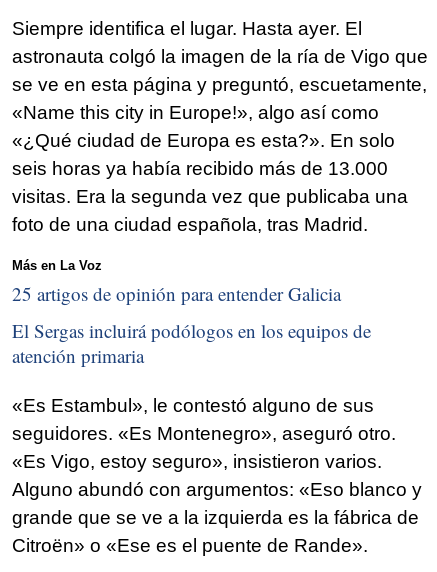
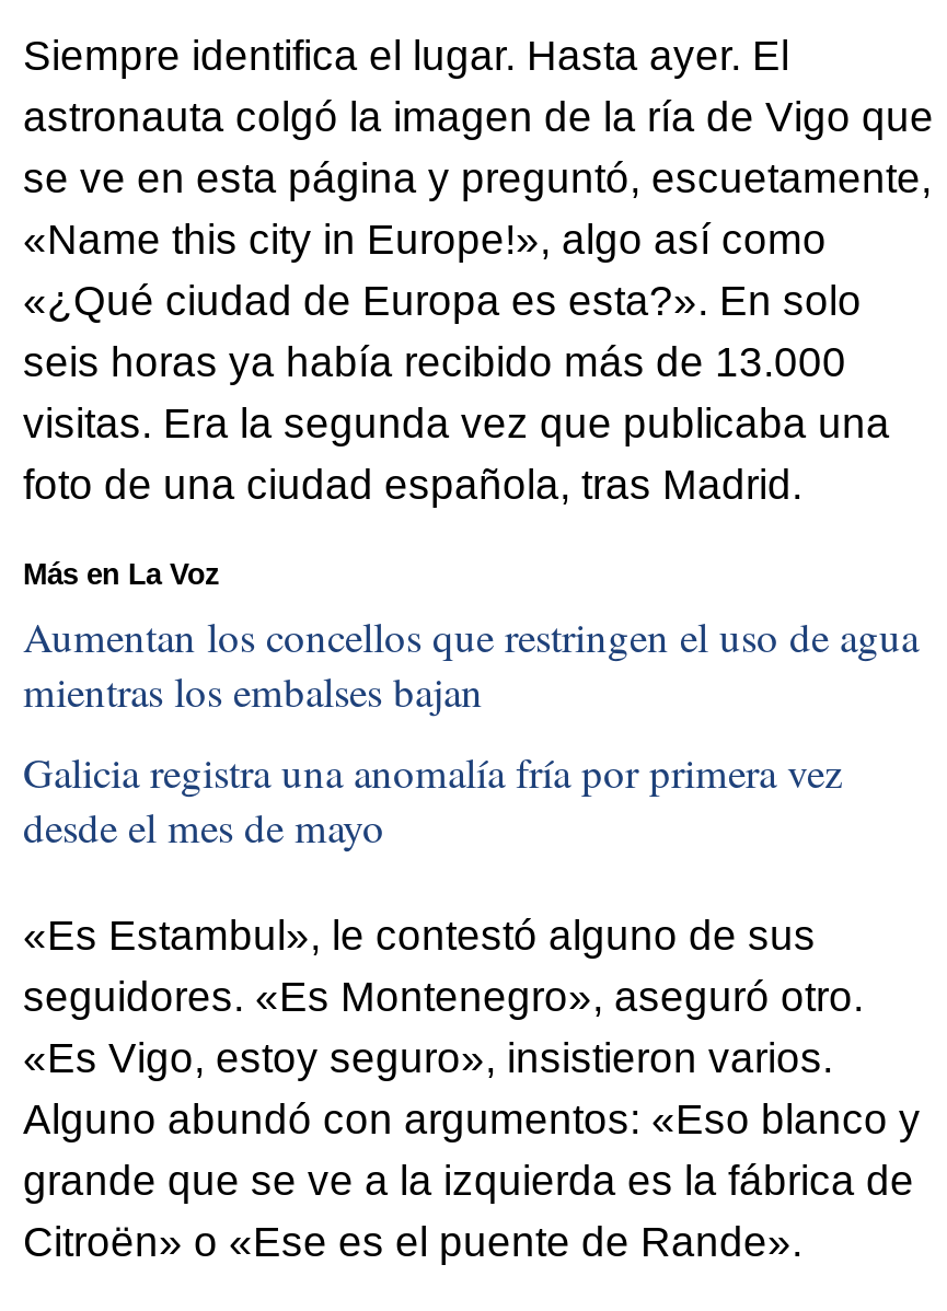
[12,281,341,306] 25 artigos de opinión para entender Galicia -> [23,608,919,717] Aumentan los concellos que restringen el uso de agua | mientras los embalses bajan
[12,318,371,368] El Sergas incluirá podólogos en los equipos de | atención primaria -> [23,745,842,854] Galicia registra una anomalía fría por primera vez | desde el mes de mayo

